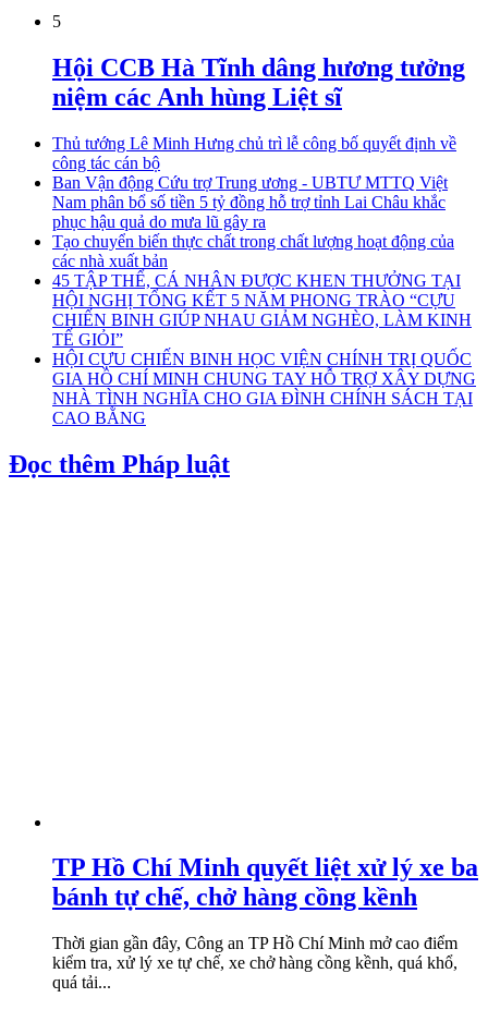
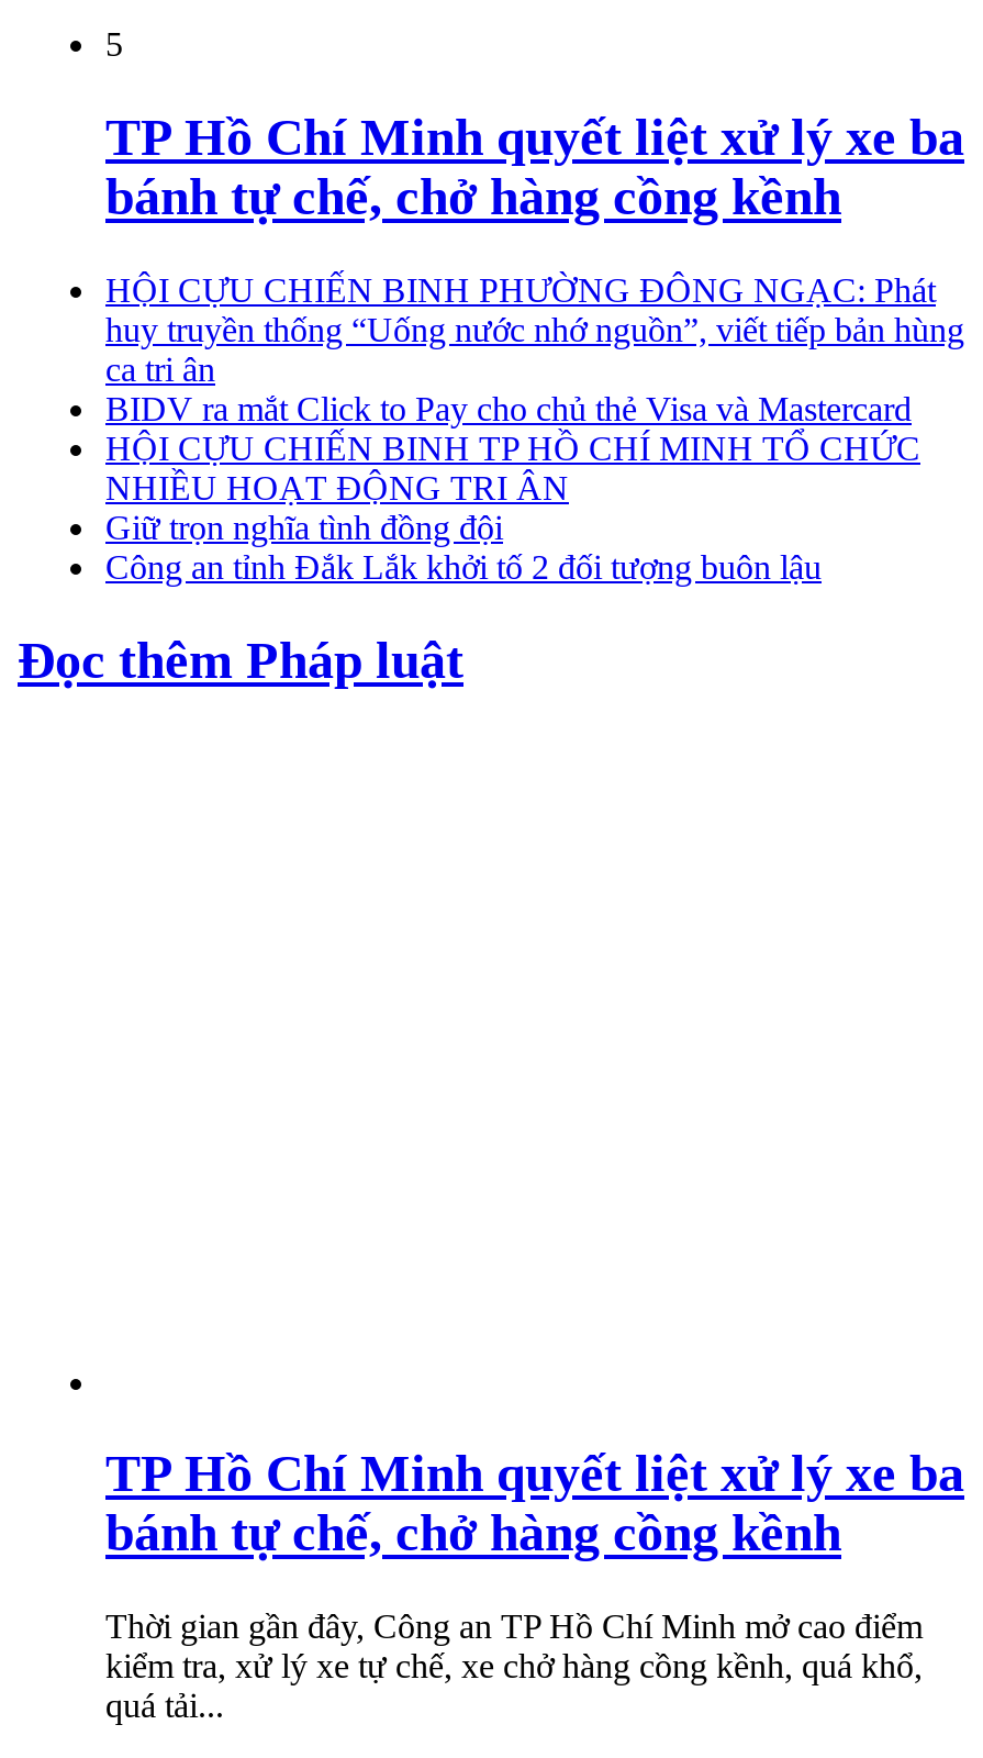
[52,53,465,111] Hội CCB Hà Tĩnh dâng hương tưởng | niệm các Anh hùng Liệt sĩ -> [105,108,964,225] TP Hồ Chí Minh quyết liệt xử lý xe ba | bánh tự chế, chở hàng cồng kềnh
[52,134,476,427] Thủ tướng Lê Minh Hưng chủ trì lễ công bố quyết định về | công tác cán bộ | Ban Vận động Cứu trợ Trung ương - UBTƯ MTTQ Việt | Nam phân bổ số tiền 5 tỷ đồng hỗ trợ tỉnh Lai Châu khắc | phục hậu quả do mưa lũ gây ra | Tạo chuyển biến thực chất trong chất lượng hoạt động của | các nhà xuất bản | 45 TẬP THỂ, CÁ NHÂN ĐƯỢC KHEN THƯỞNG TẠI | HỘI NGHỊ TỔNG KẾT 5 NĂM PHONG TRÀO “CỰU | CHIẾN BINH GIÚP NHAU GIẢM NGHÈO, LÀM KINH | TẾ GIỎI” | HỘI CỰU CHIẾN BINH HỌC VIỆN CHÍNH TRỊ QUỐC | GIA HỒ CHÍ MINH CHUNG TAY HỖ TRỢ XÂY DỰNG | NHÀ TÌNH NGHĨA CHO GIA ĐÌNH CHÍNH SÁCH TẠI | CAO BẰNG -> [105,271,964,585] HỘI CỰU CHIẾN BINH PHƯỜNG ĐÔNG NGẠC: Phát | huy truyền thống “Uống nước nhớ nguồn”, viết tiếp bản hùng | ca tri ân | BIDV ra mắt Click to Pay cho chủ thẻ Visa và Mastercard | HỘI CỰU CHIẾN BINH TP HỒ CHÍ MINH TỔ CHỨC | NHIỀU HOẠT ĐỘNG TRI ÂN | Giữ trọn nghĩa tình đồng đội | Công an tỉnh Đắk Lắk khởi tố 2 đối tượng buôn lậu

